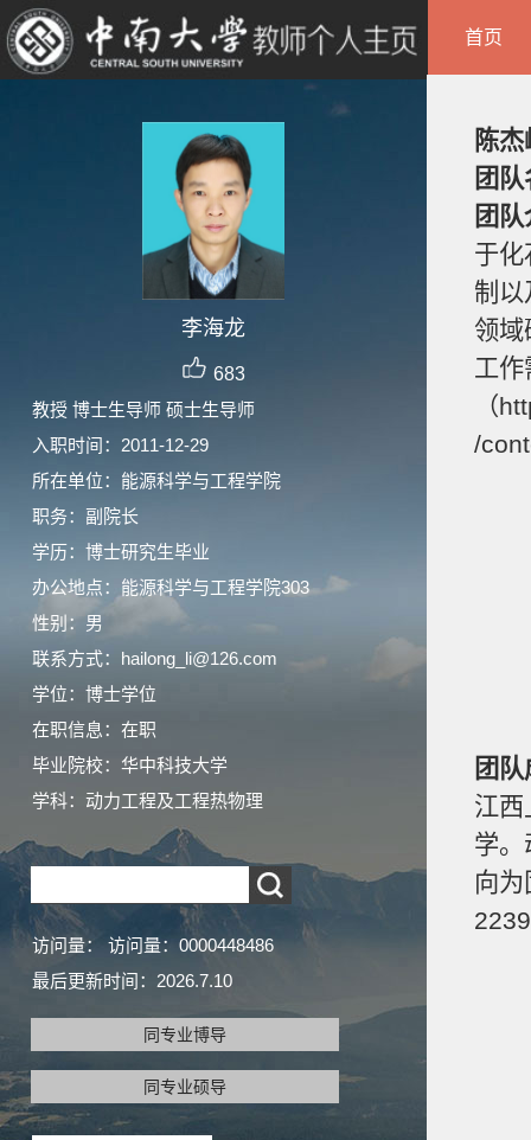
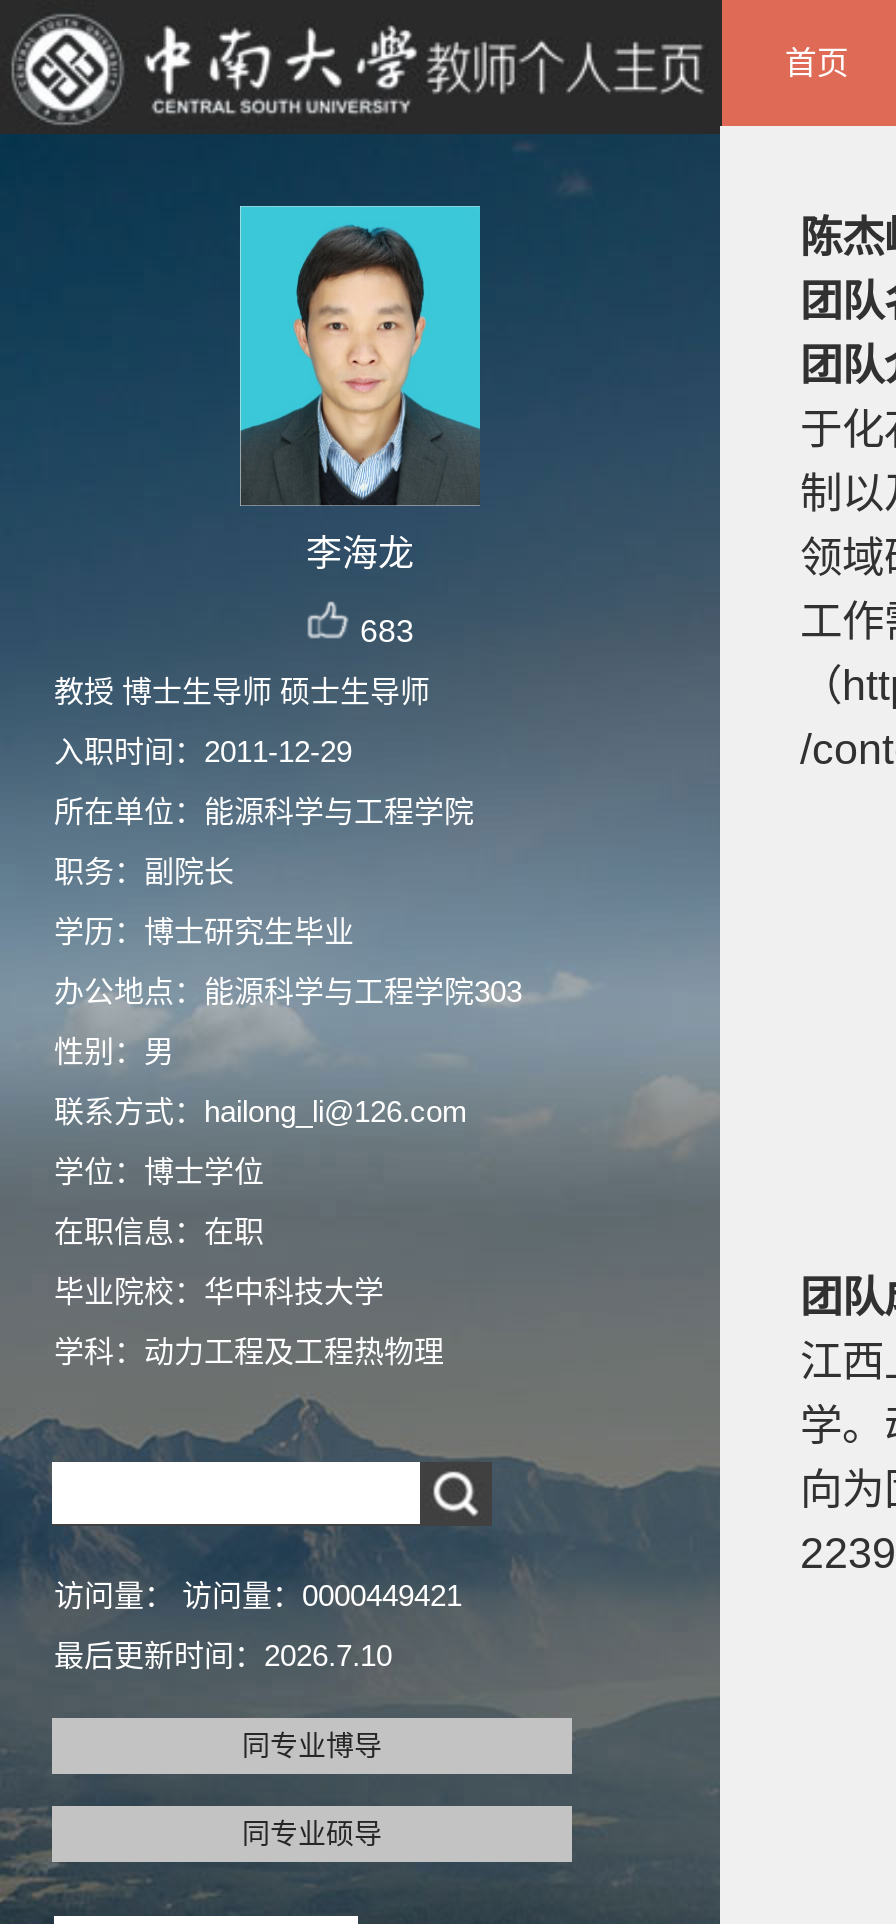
[32,935,274,955] 访问量：访问量：0000448486 -> [54,1578,462,1612] 访问量：访问量：0000449421

